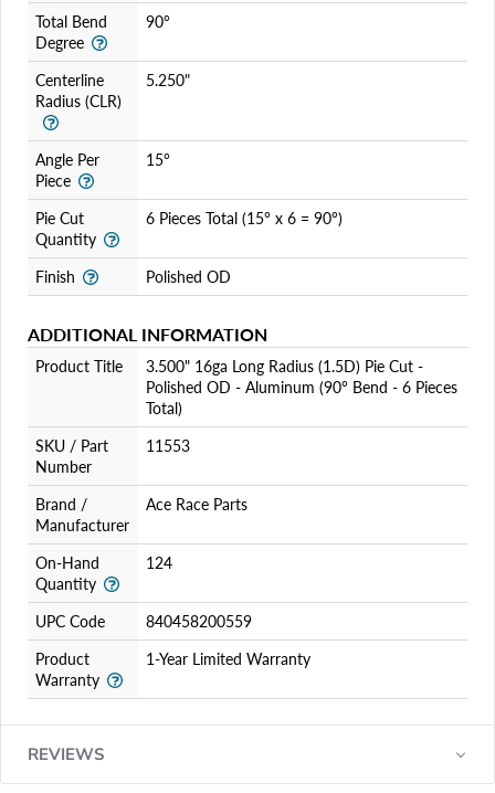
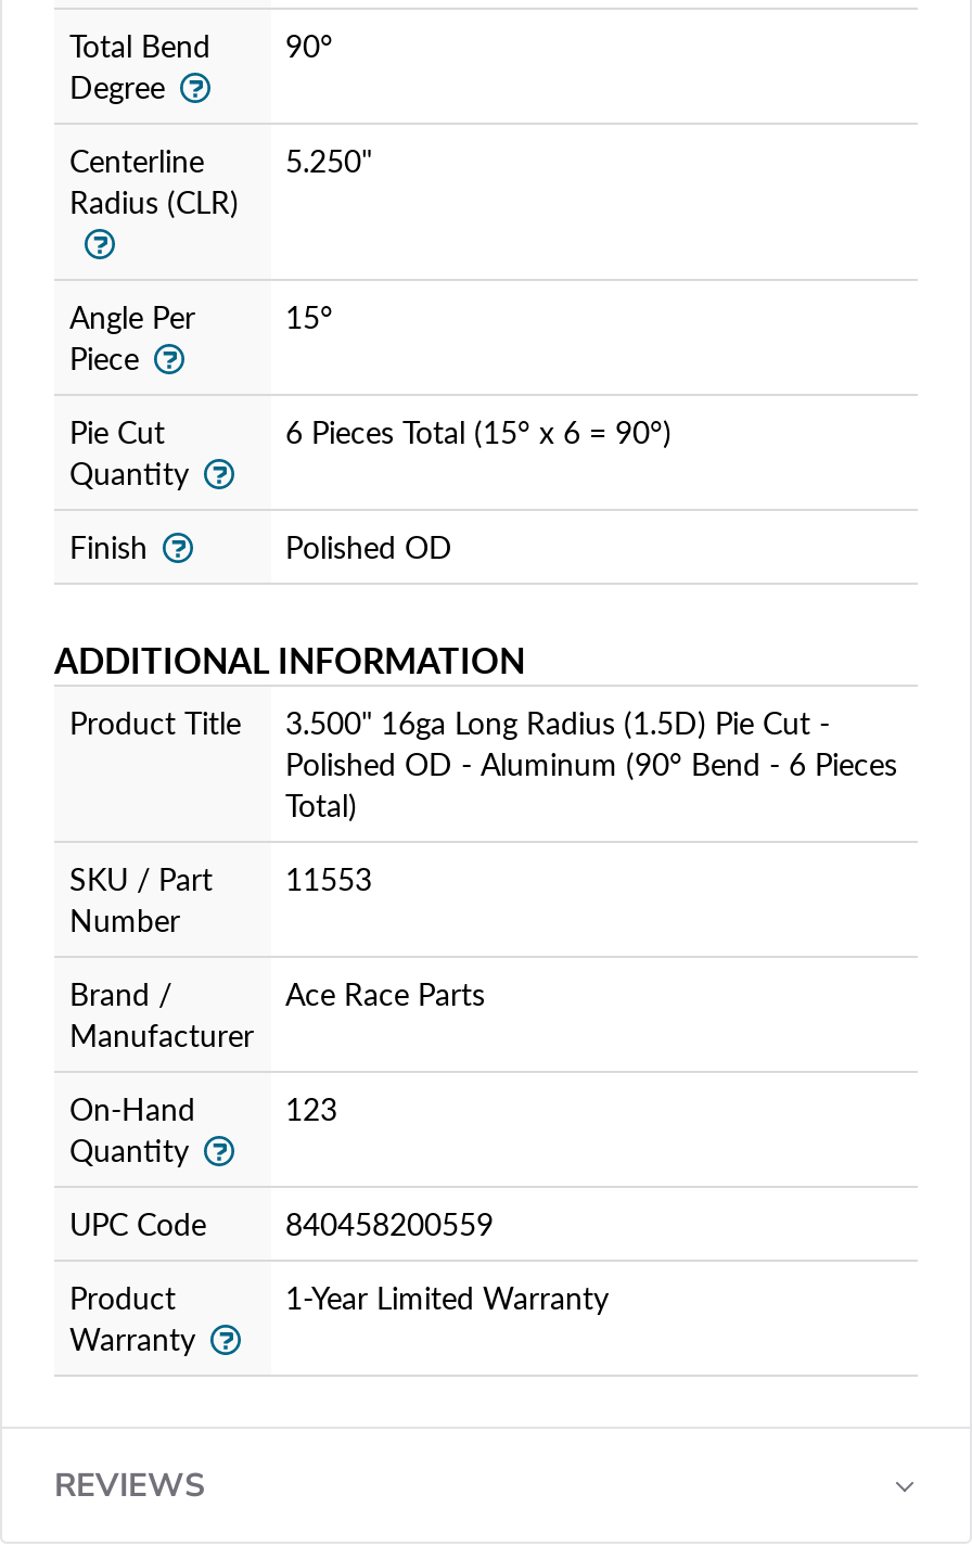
[145,553,172,572] 124 -> [285,1090,337,1127] 123

